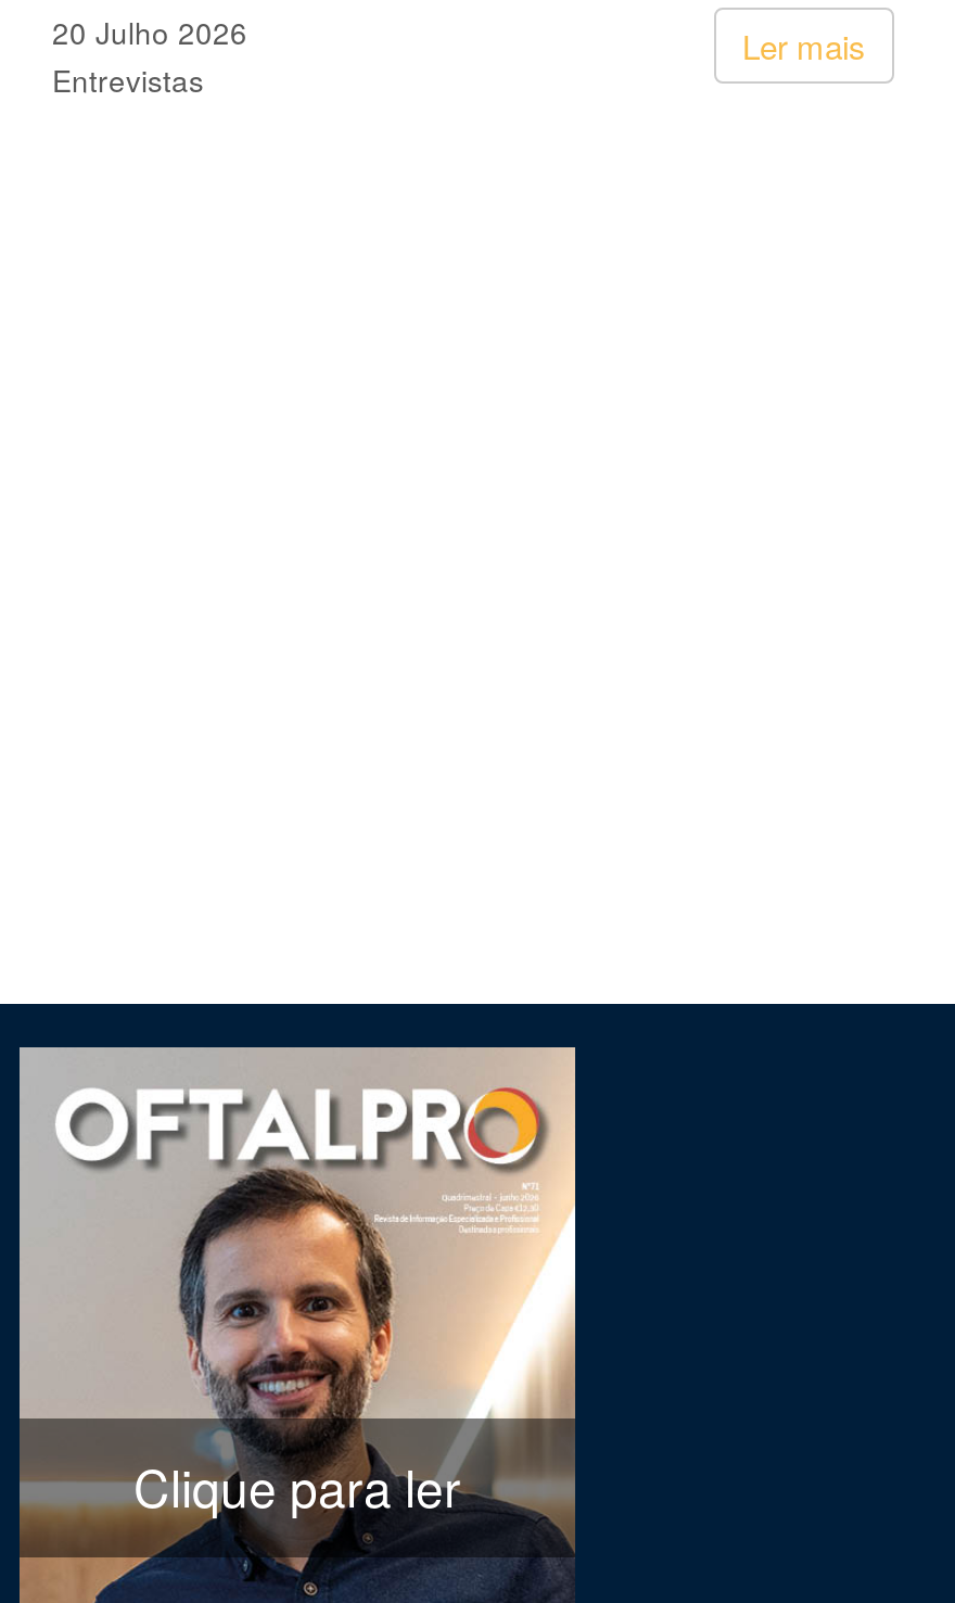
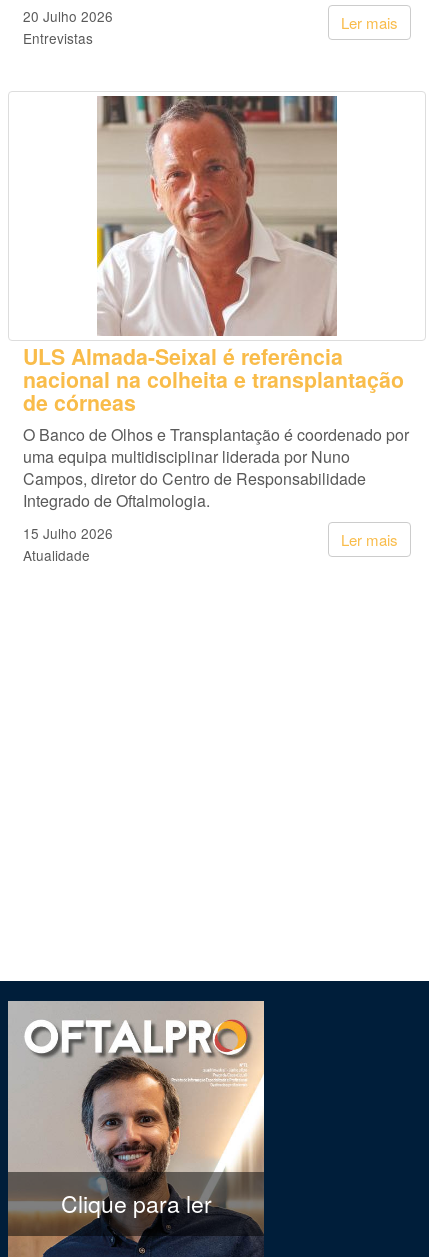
none -> [23,95,409,565] [image] | ULS Almada-Seixal é referência | nacional na colheita e transplantação | de córneas | O Banco de Olhos e Transplantação é coordenado por | uma equipa multidisciplinar liderada por Nuno | Campos, diretor do Centro de Responsabilidade | Integrado de Oftalmologia. | Ler mais | 15 Julho 2026 | Atualidade

